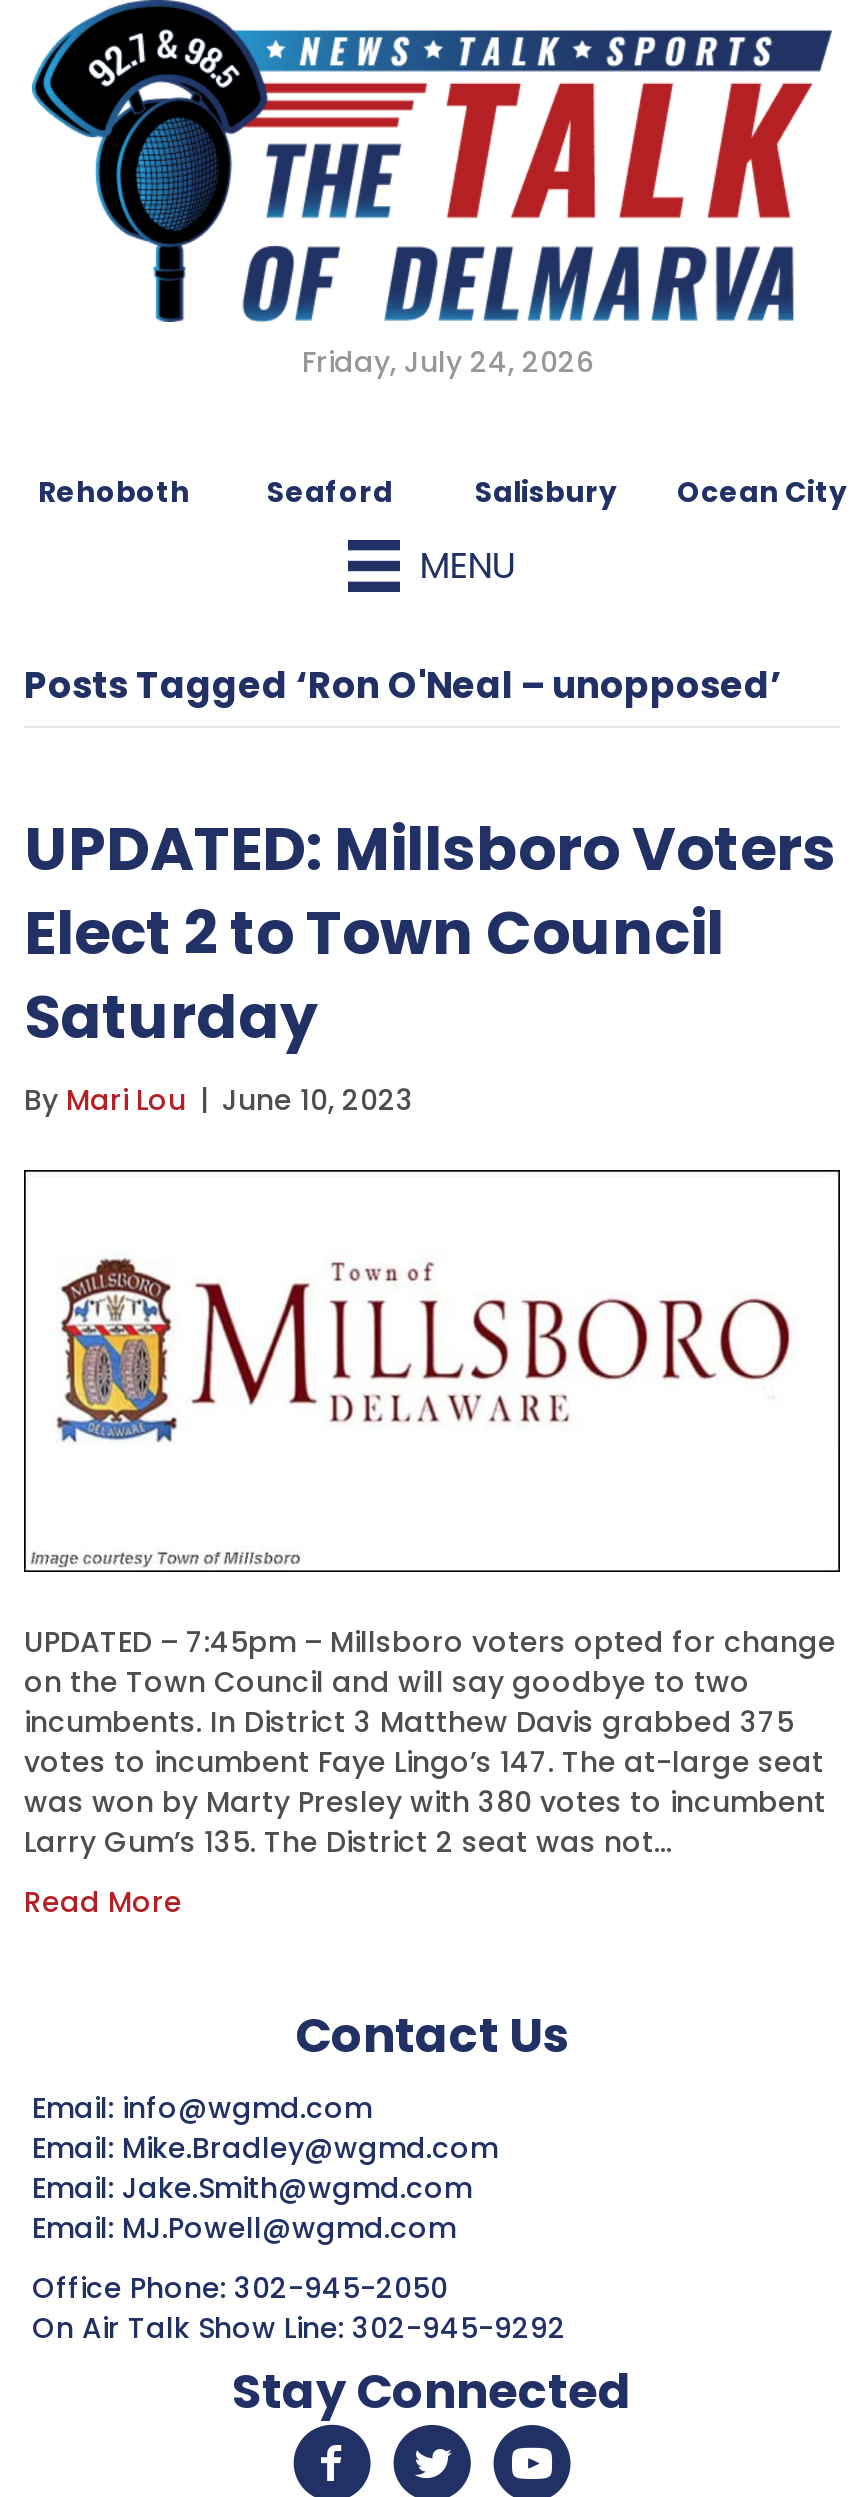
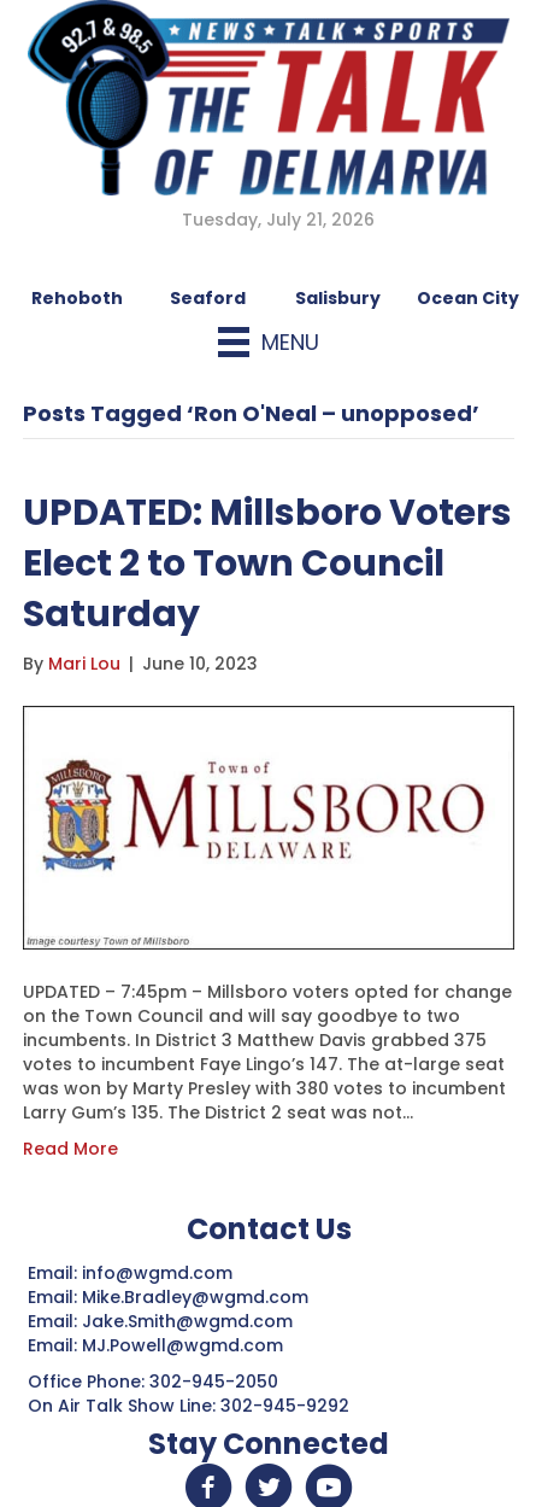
[302,343,594,383] Friday, July 24, 2026 -> [182,207,375,231] Tuesday, July 21, 2026

